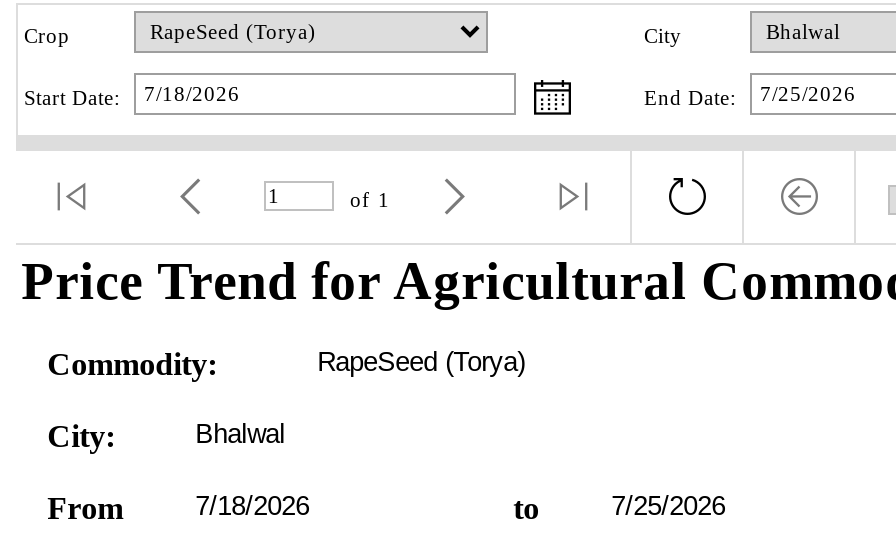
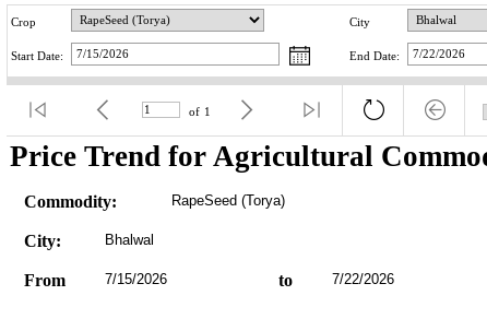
[195,490,309,520] 7/18/2026 -> [104,271,167,287] 7/15/2026
[611,490,725,520] 7/25/2026 -> [332,271,394,287] 7/22/2026

